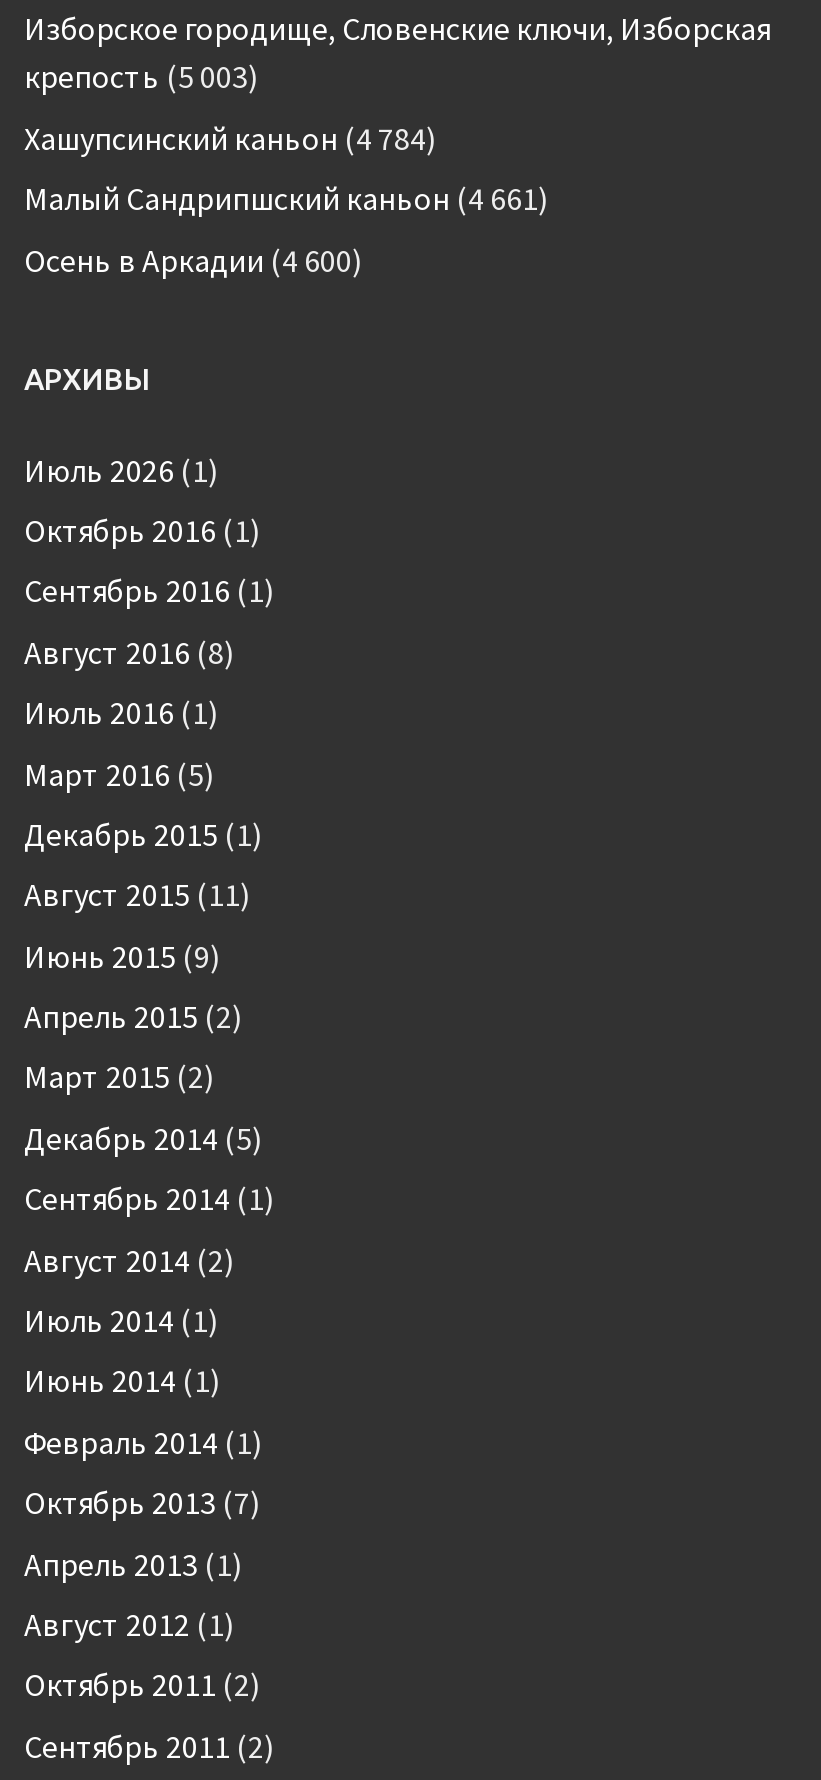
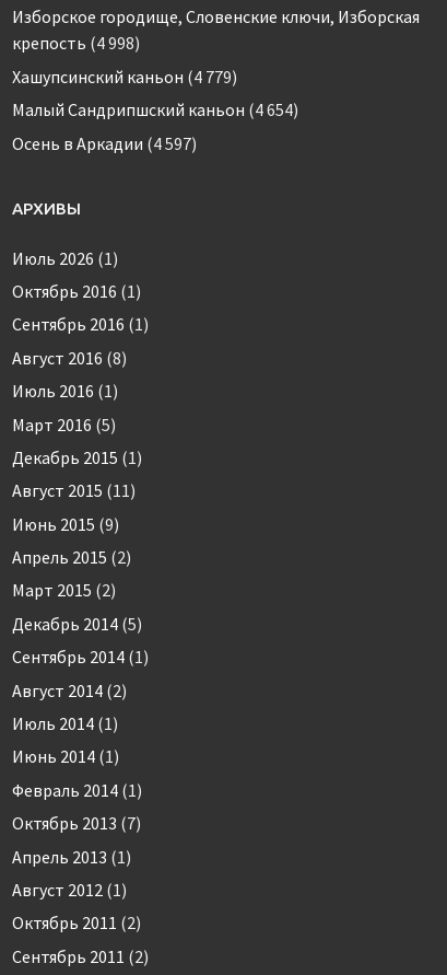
[24,57,258,97] крепость (5 003) -> [12,32,140,54] крепость (4 998)
[24,118,436,158] Хашупсинский каньон (4 784) -> [12,65,237,87] Хашупсинский каньон (4 779)
[24,178,548,218] Малый Сандрипшский каньон (4 661) -> [12,99,298,121] Малый Сандрипшский каньон (4 654)
[24,239,362,279] Осень в Аркадии (4 600) -> [12,132,197,154] Осень в Аркадии (4 597)

